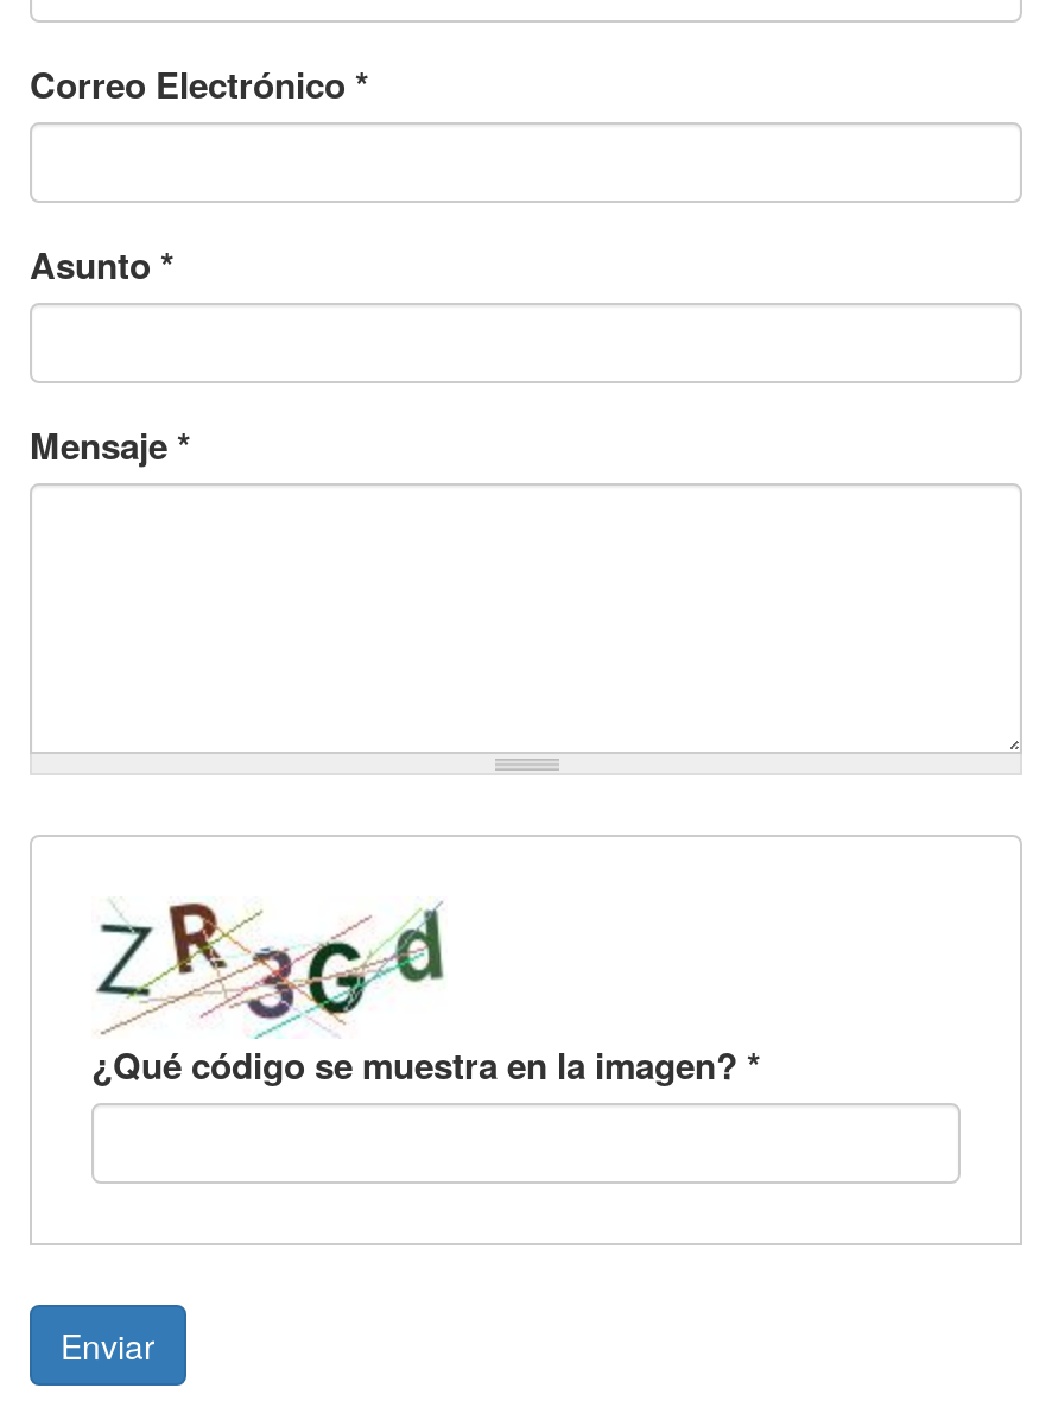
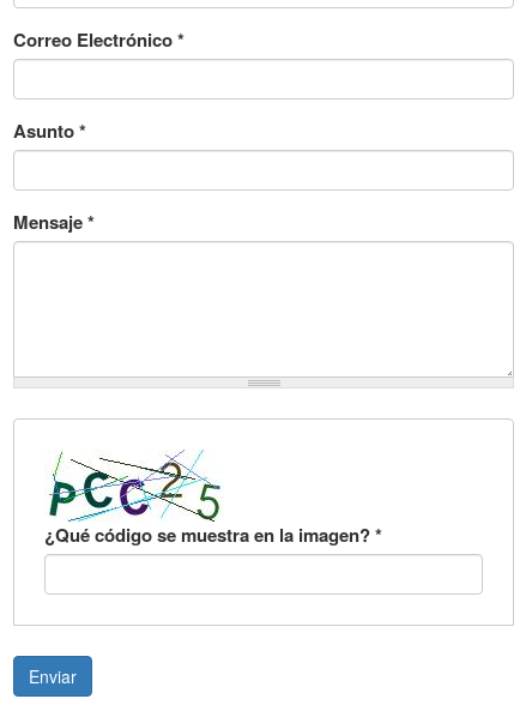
[94,899,445,1034] [image] -> [48,450,222,519] [image]

